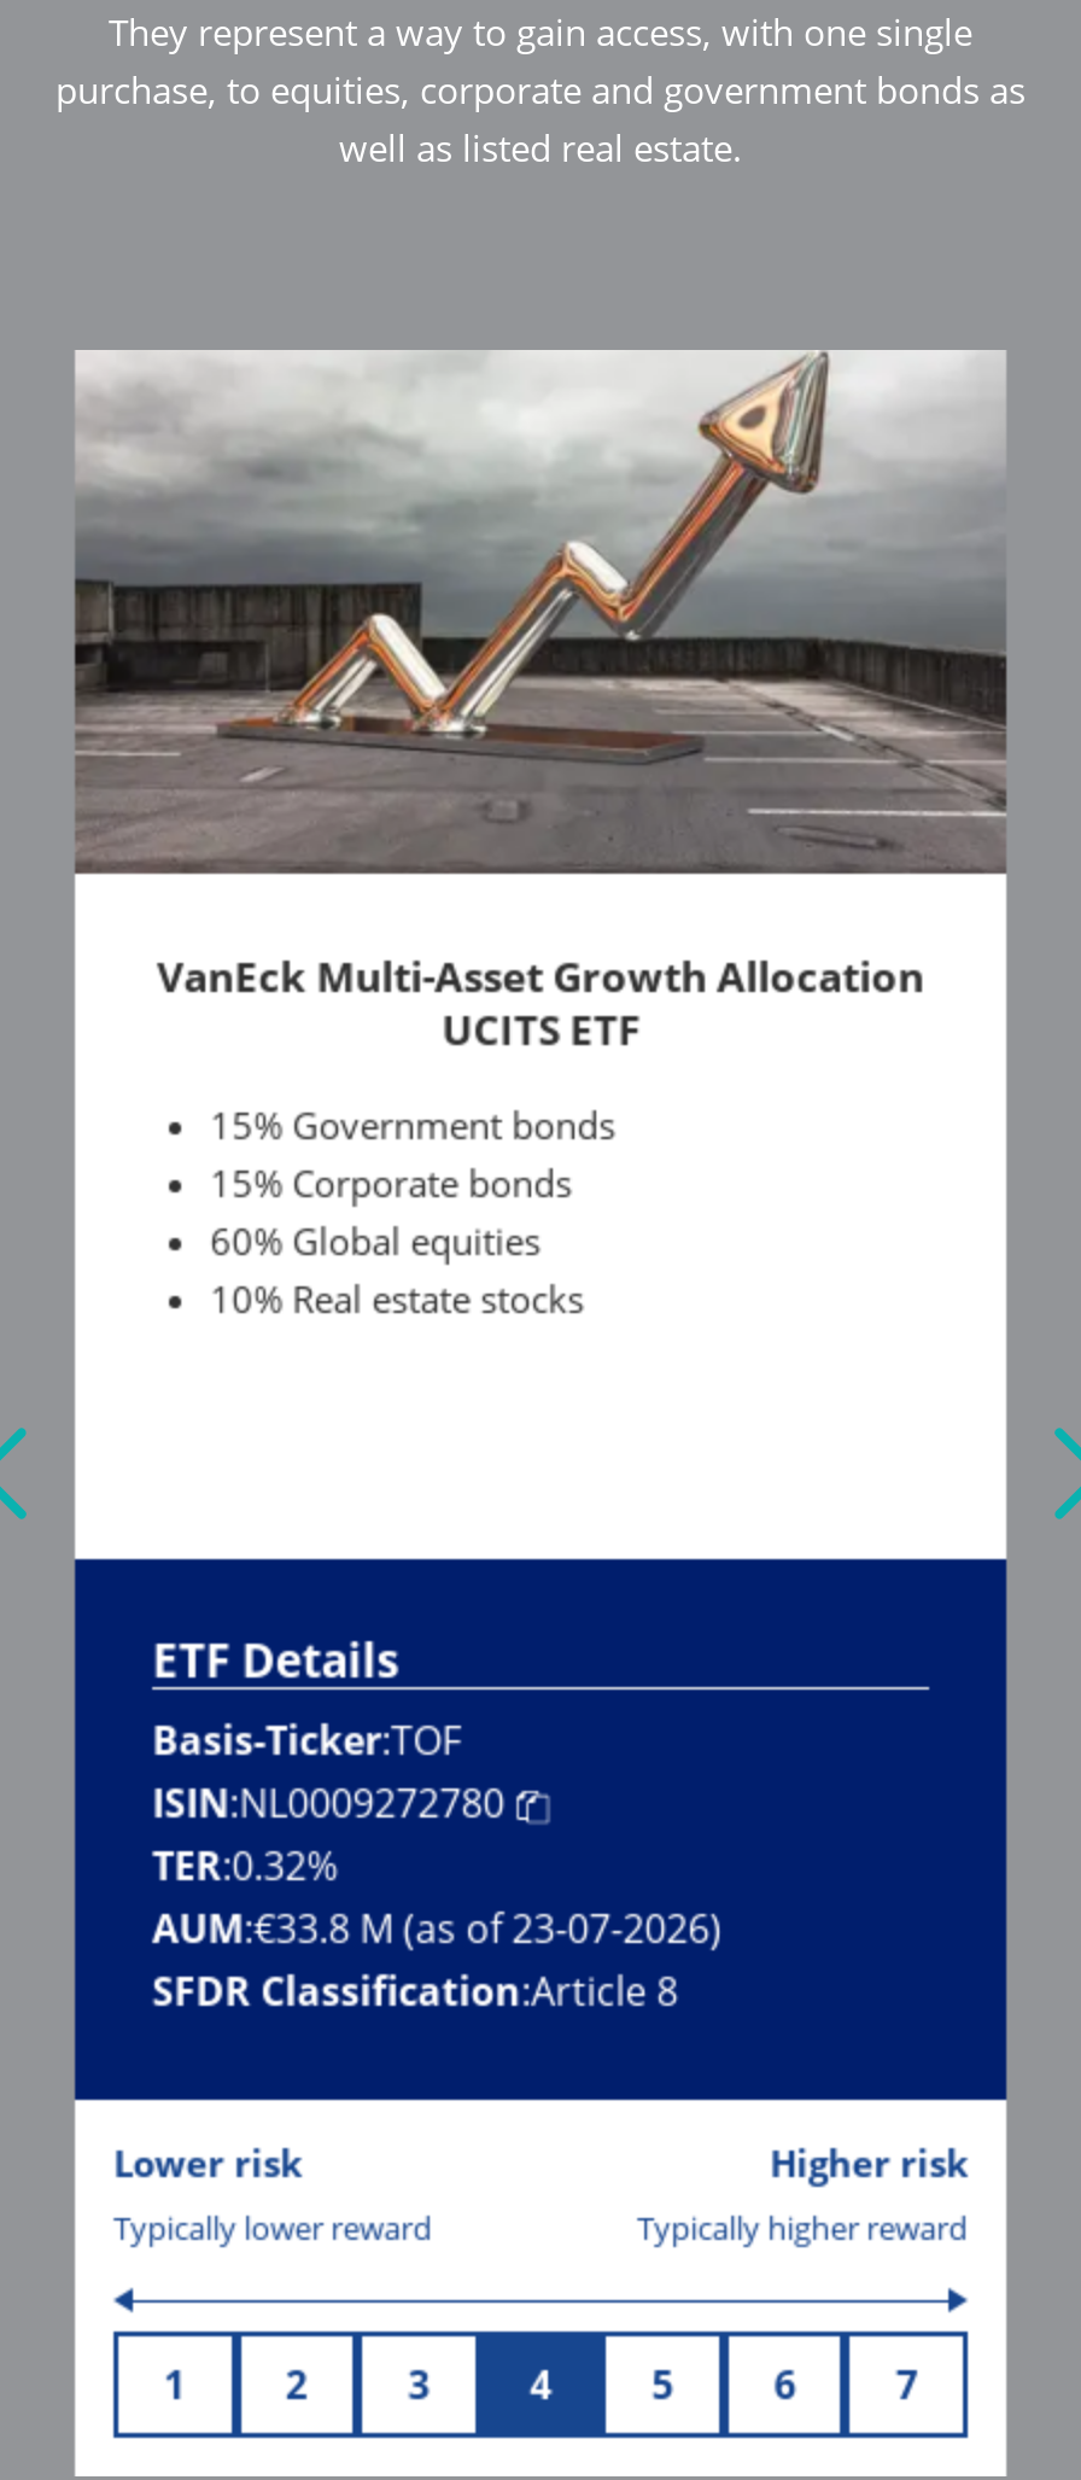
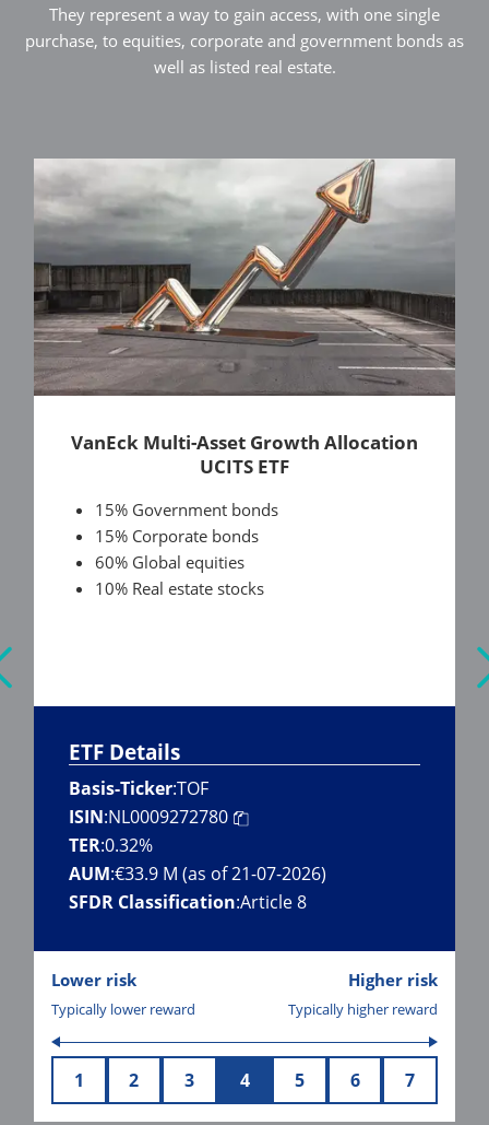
[152,1902,721,1955] AUM:€33.8 M (as of 23-07-2026) -> [69,862,326,886] AUM:€33.9 M (as of 21-07-2026)

